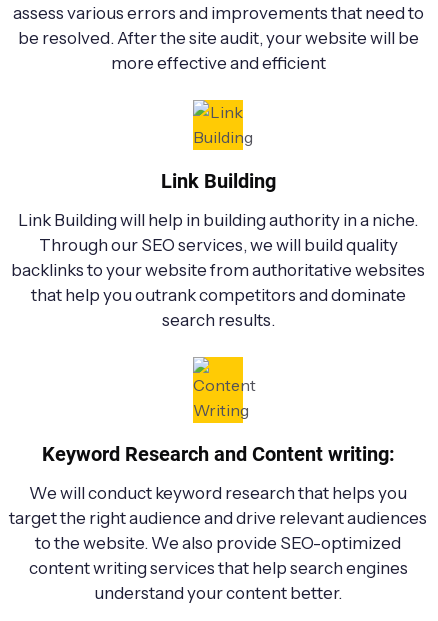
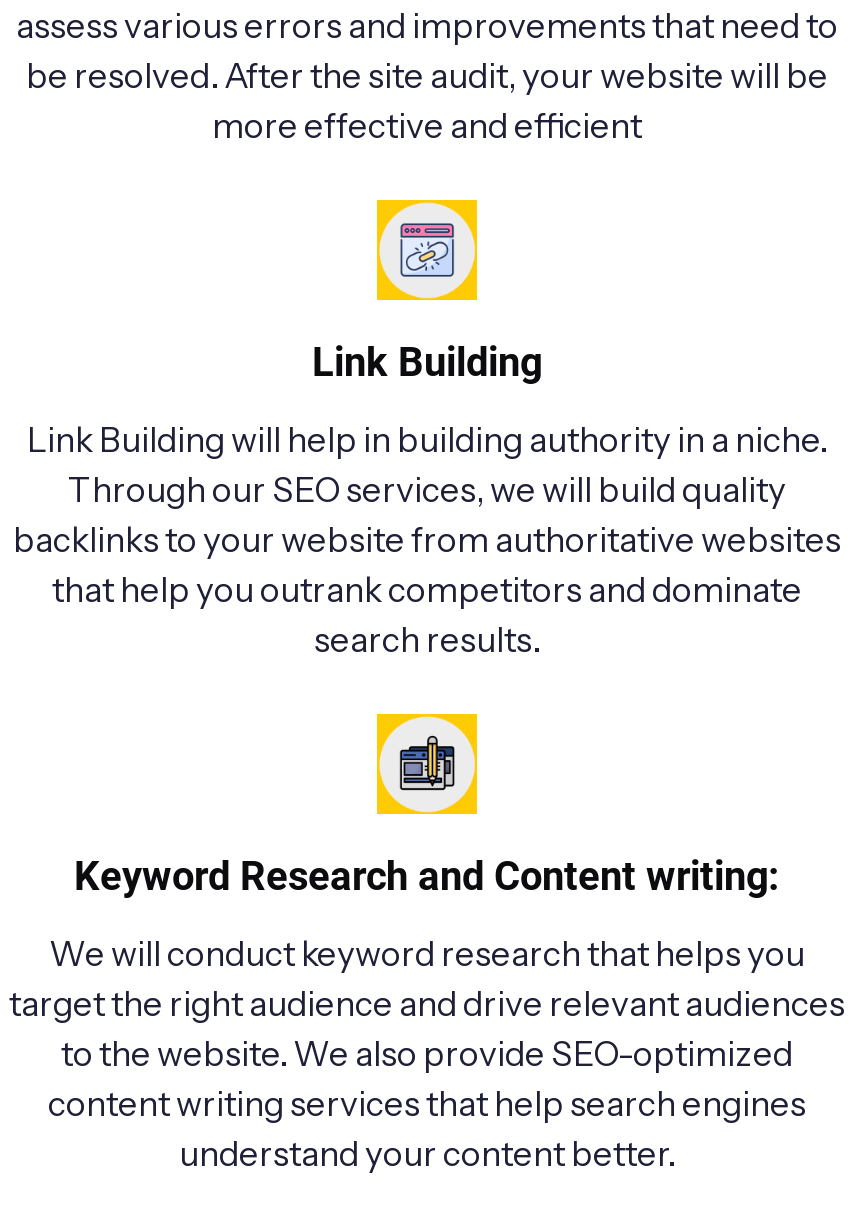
[192,99,253,150] [image] -> [375,198,495,300] [image]
[192,356,256,423] [image] -> [377,712,477,814] [image]

